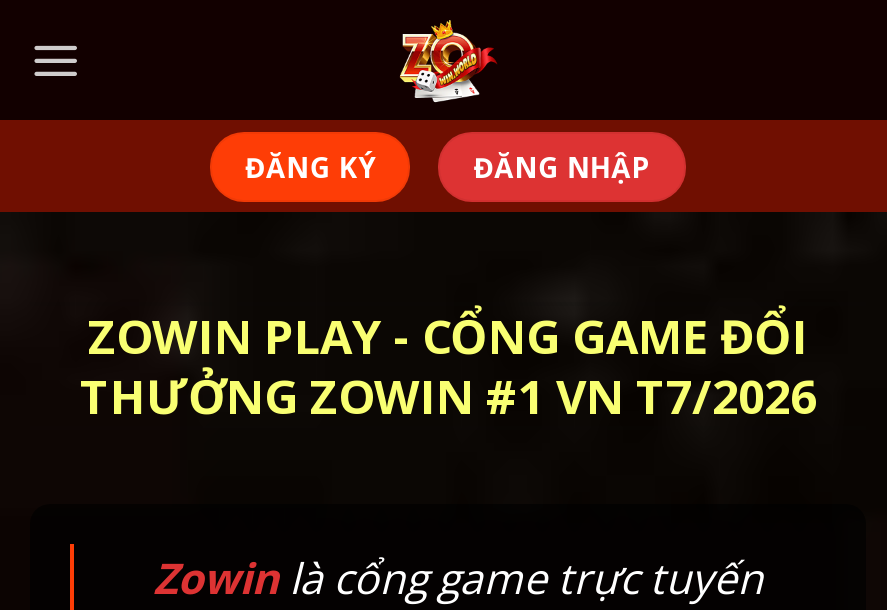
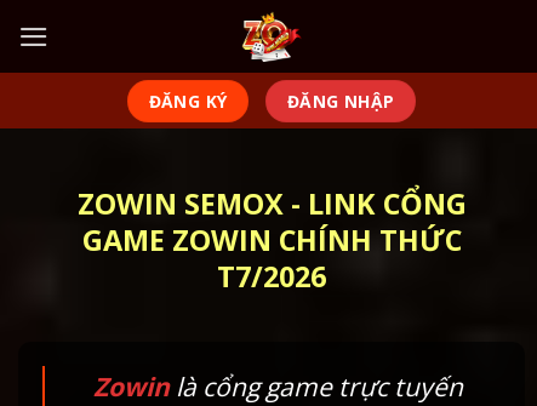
[80,304,816,428] ZOWIN PLAY - CỔNG GAME ĐỔI | THƯỞNG ZOWIN #1 VN T7/2026 -> [77,184,466,296] ZOWIN SEMOX - LINK CỔNG | GAME ZOWIN CHÍNH THỨC | T7/2026

